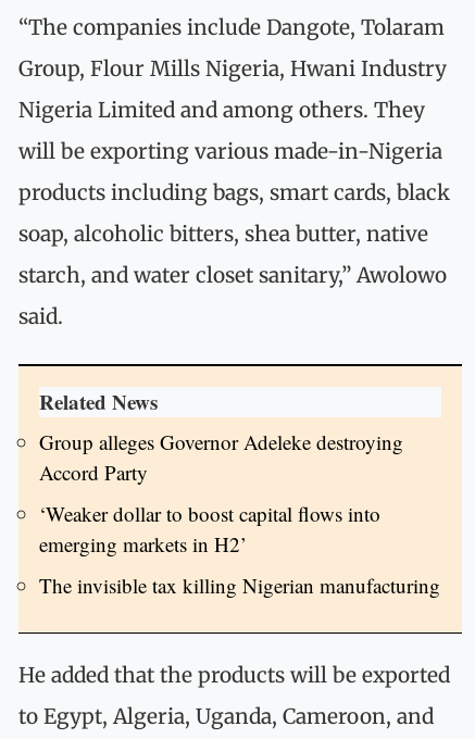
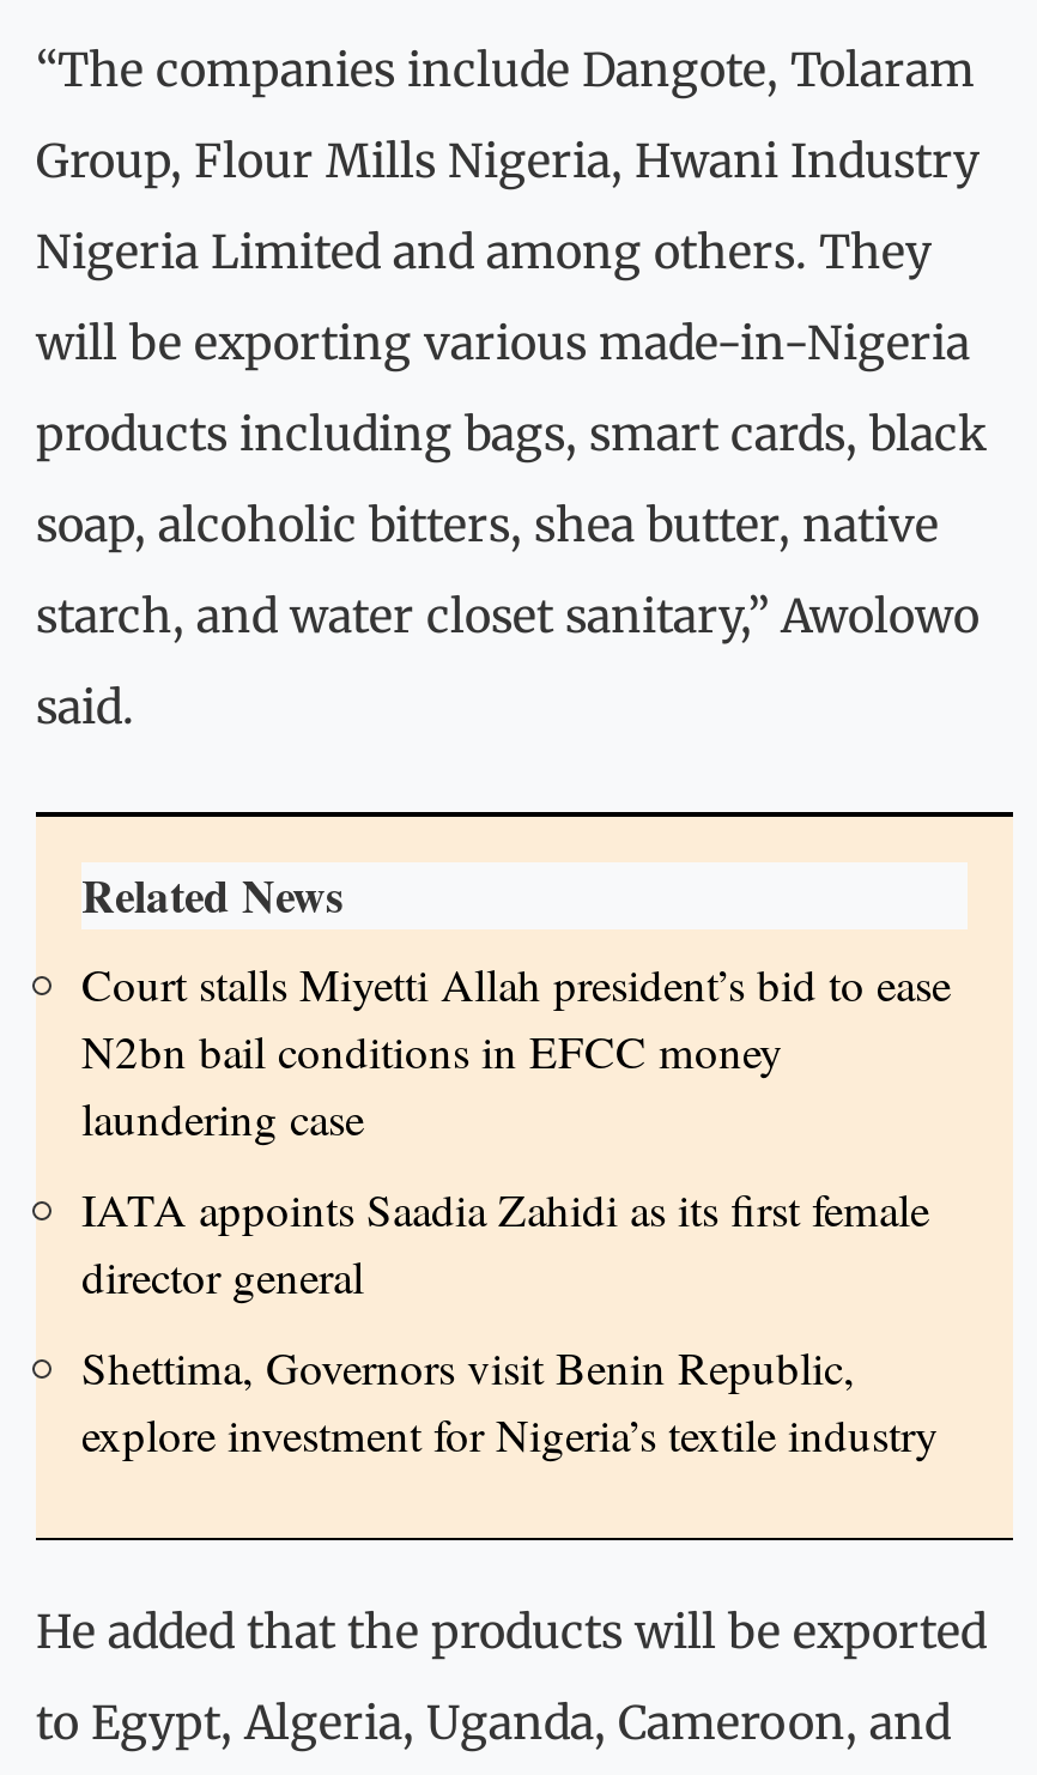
[39,428,403,486] Group alleges Governor Adeleke destroying | Accord Party -> [81,953,951,1147] Court stalls Miyetti Allah president’s bid to ease | N2bn bail conditions in EFCC money | laundering case
[39,500,380,558] ‘Weaker dollar to boost capital flows into | emerging markets in H2’ -> [81,1179,929,1305] IATA appoints Saadia Zahidi as its first female | director general
[39,572,440,599] The invisible tax killing Nigerian manufacturing -> [81,1337,939,1464] Shettima, Governors visit Benin Republic, | explore investment for Nigeria’s textile industry

